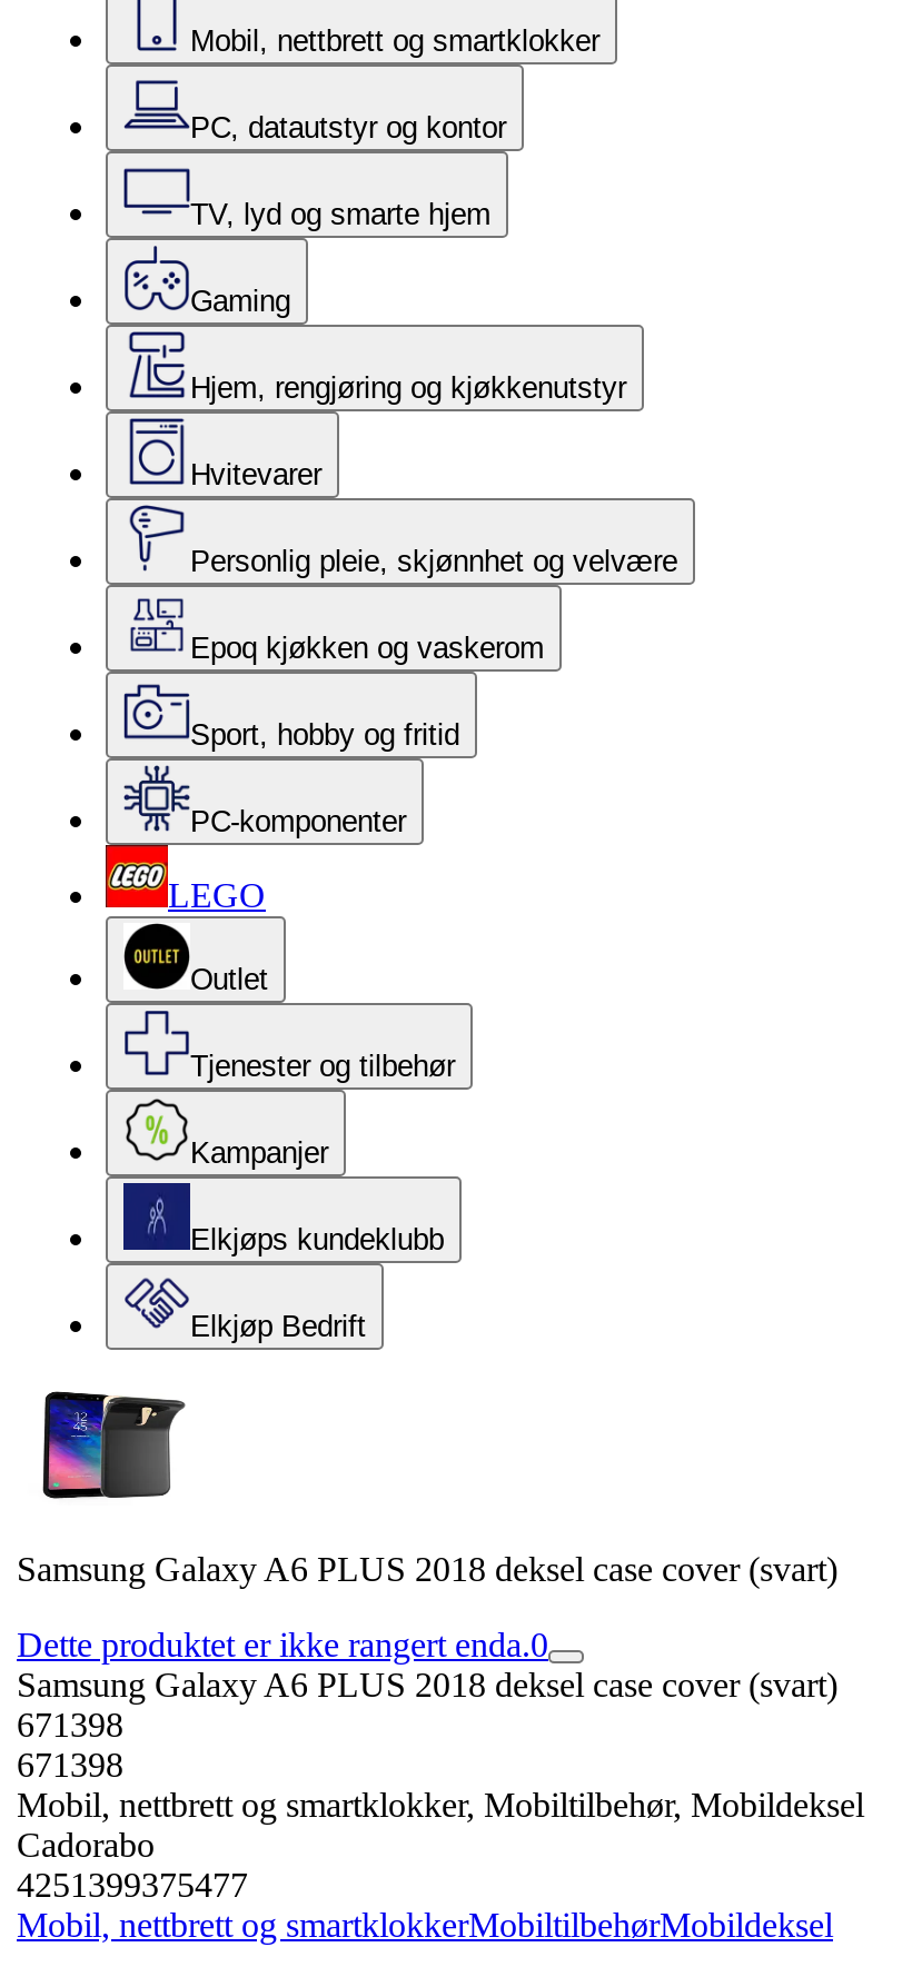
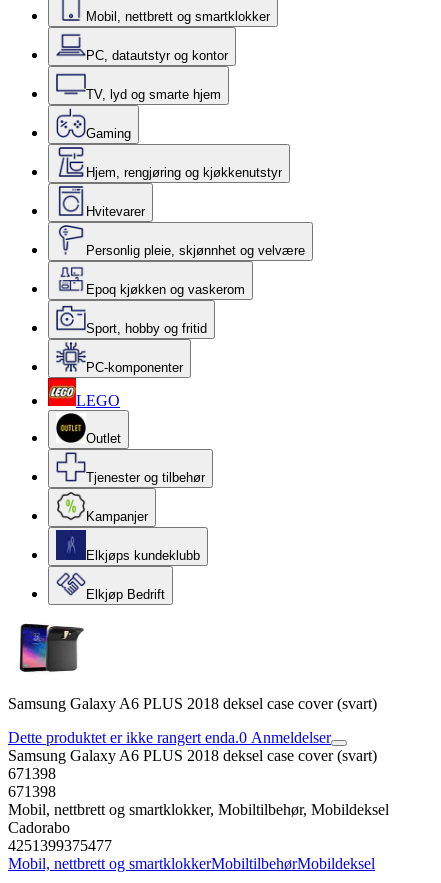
[17,1626,548,1663] Dette produktet er ikke rangert enda.0 -> [8,729,331,746] Dette produktet er ikke rangert enda.0 Anmeldelser

